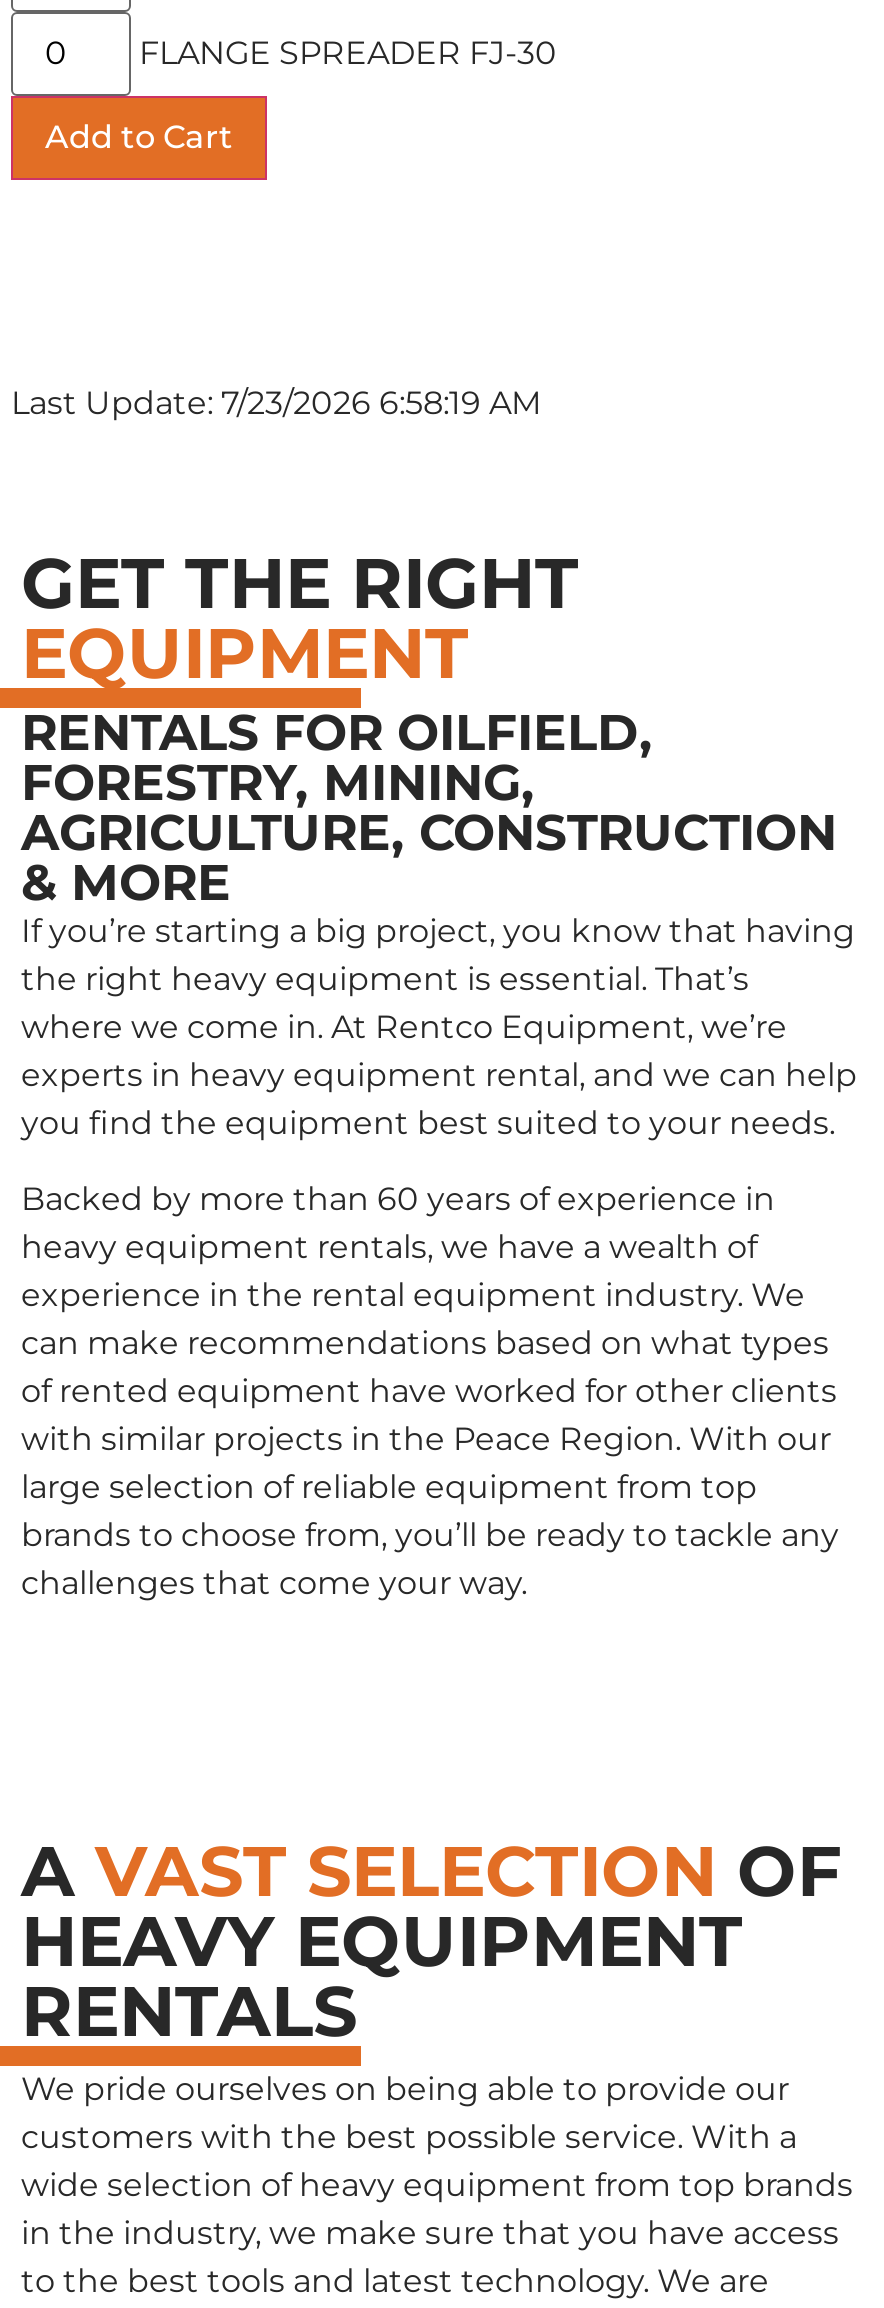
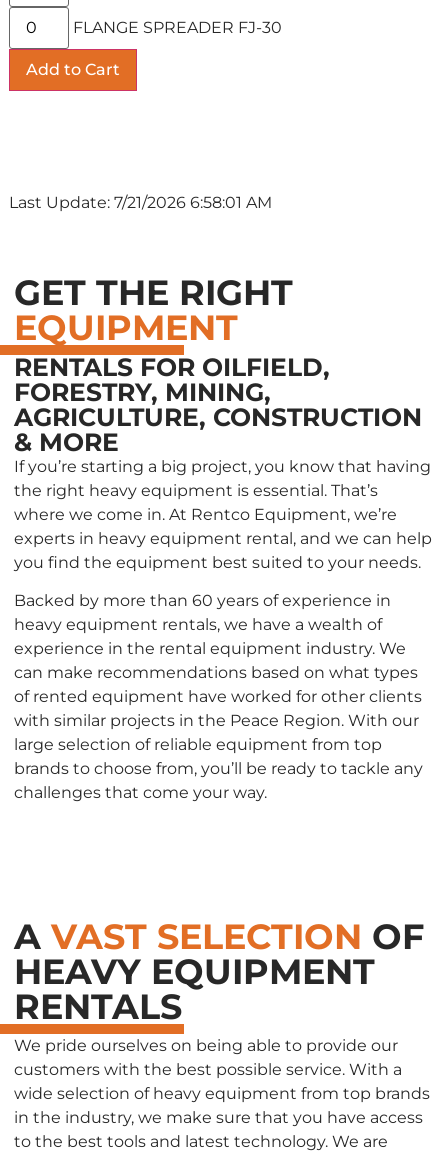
[11,383,541,421] Last Update: 7/23/2026 6:58:19 AM -> [9,193,272,212] Last Update: 7/21/2026 6:58:01 AM

